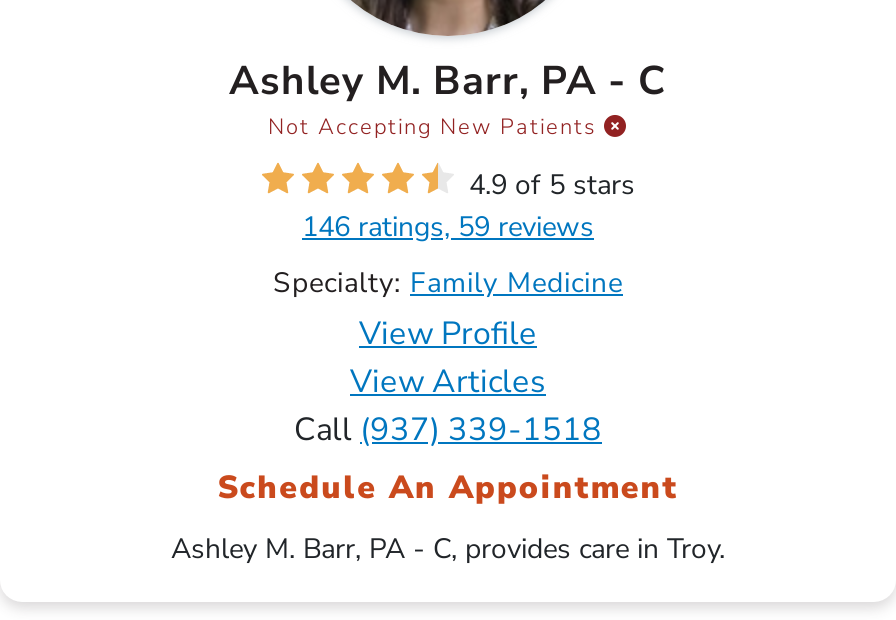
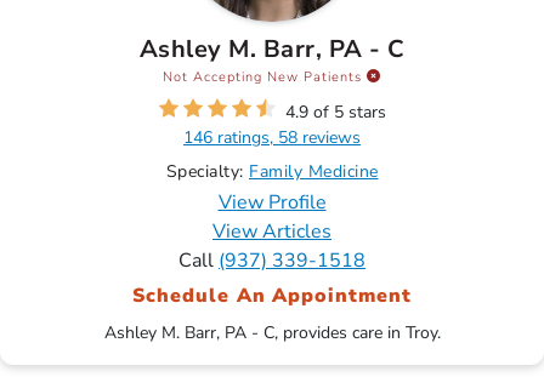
[302,208,594,246] 146 ratings, 59 reviews -> [183,126,361,149] 146 ratings, 58 reviews

